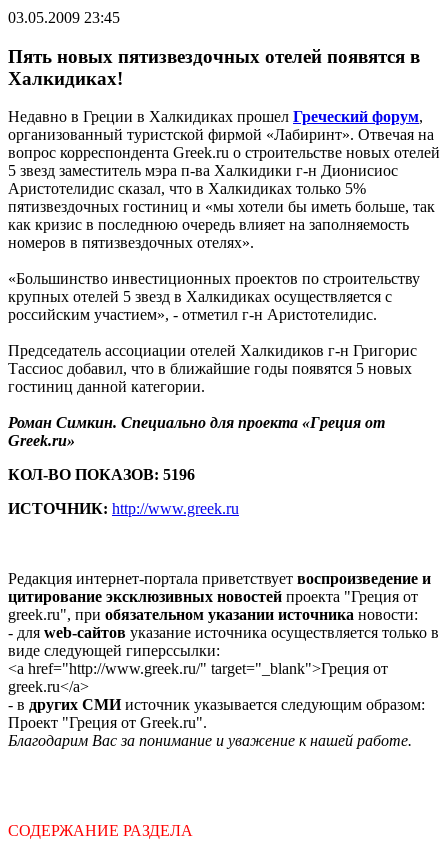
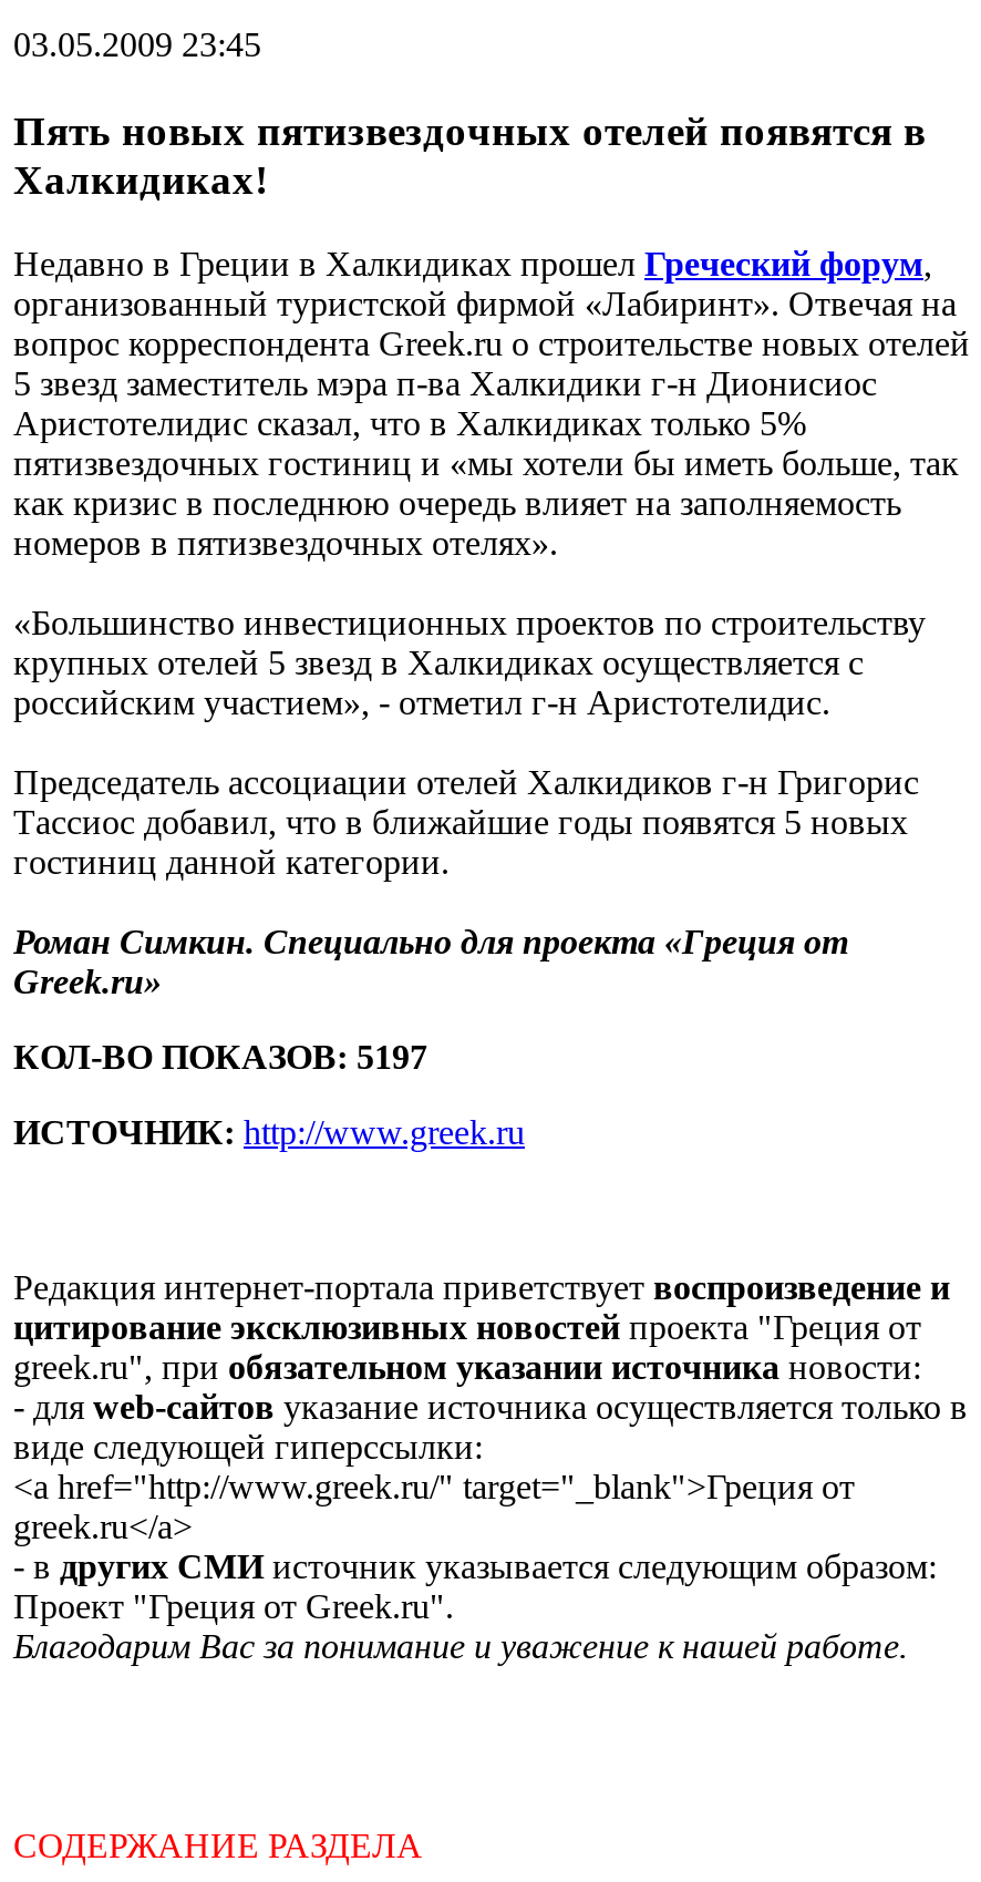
[8,466,195,483] КОЛ-ВО ПОКАЗОВ: 5196 -> [13,1039,427,1076] КОЛ-ВО ПОКАЗОВ: 5197

